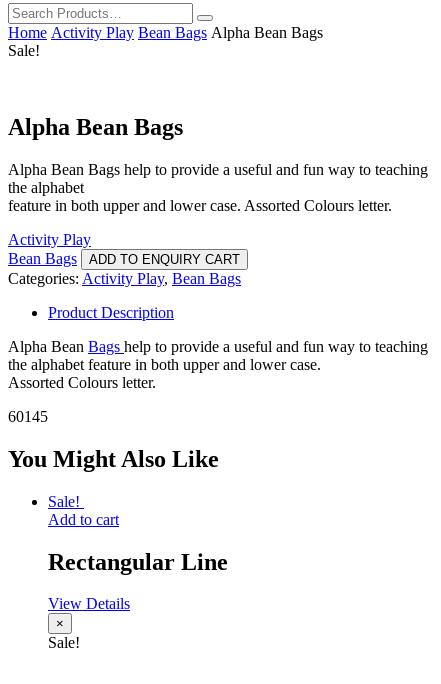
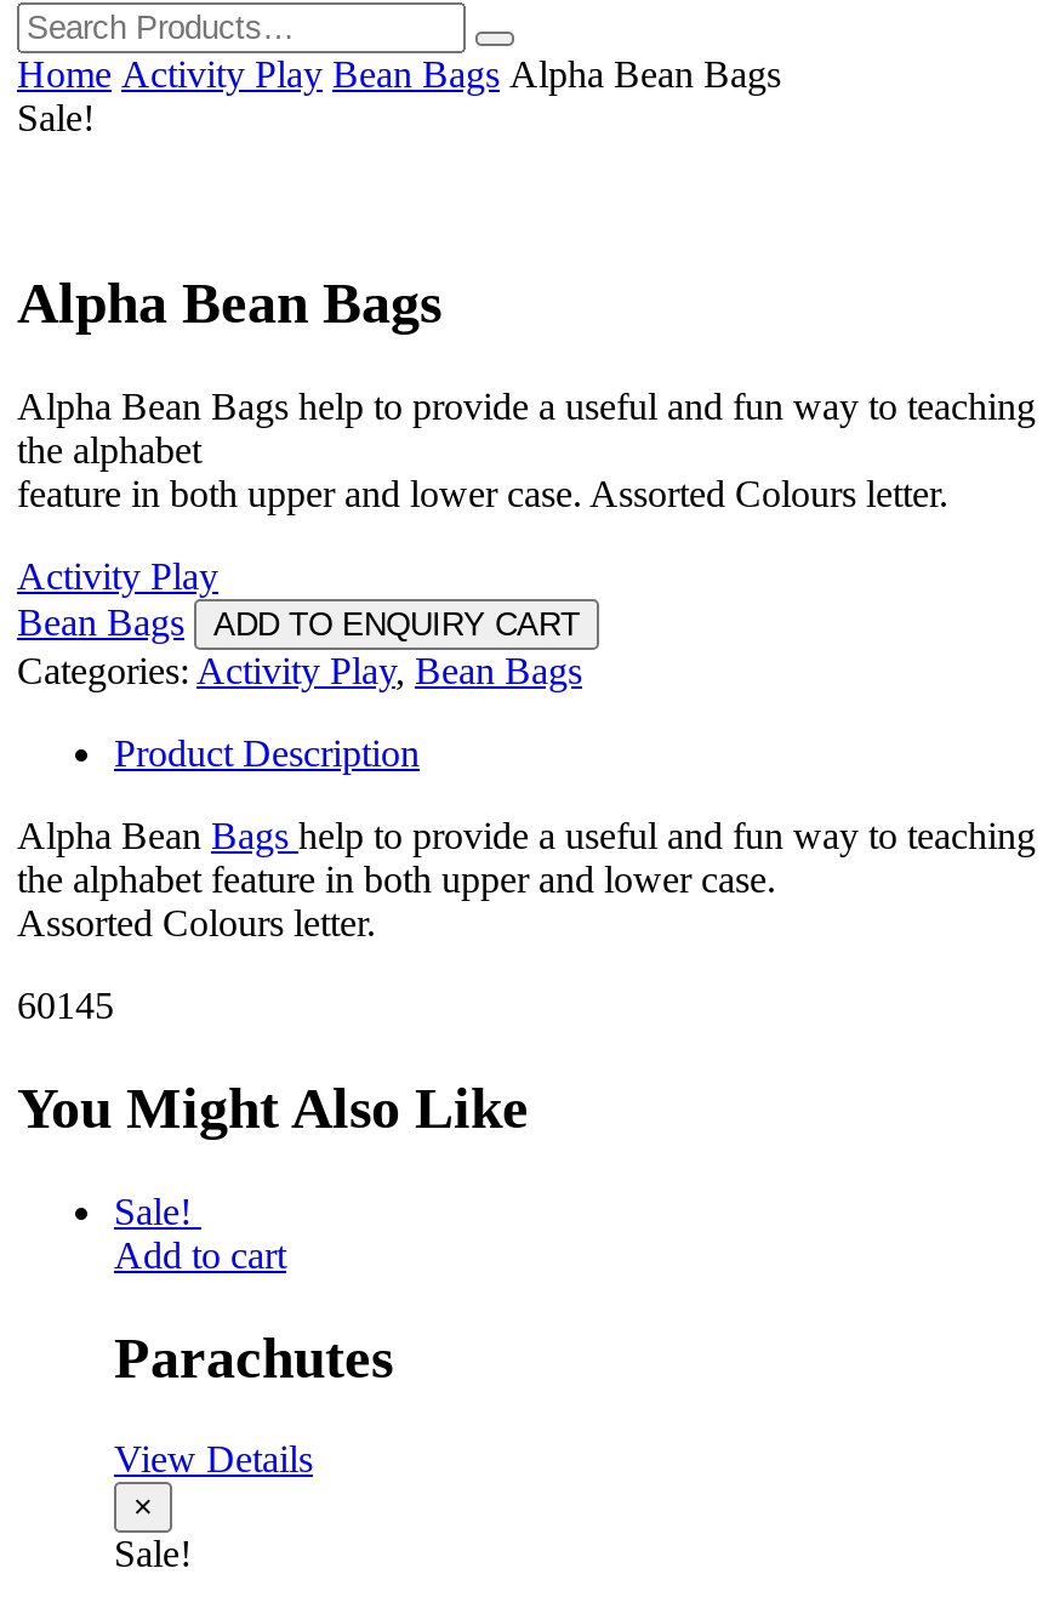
[48,548,228,574] Rectangular Line -> [114,1325,393,1388] Parachutes

